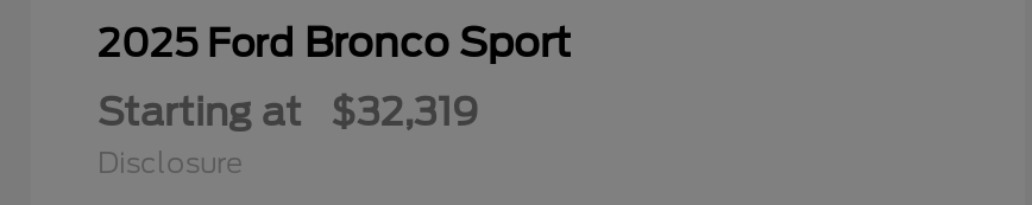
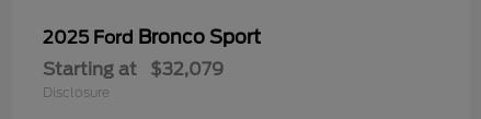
[97,89,478,134] Starting at $32,319 -> [43,59,224,79] Starting at $32,079

